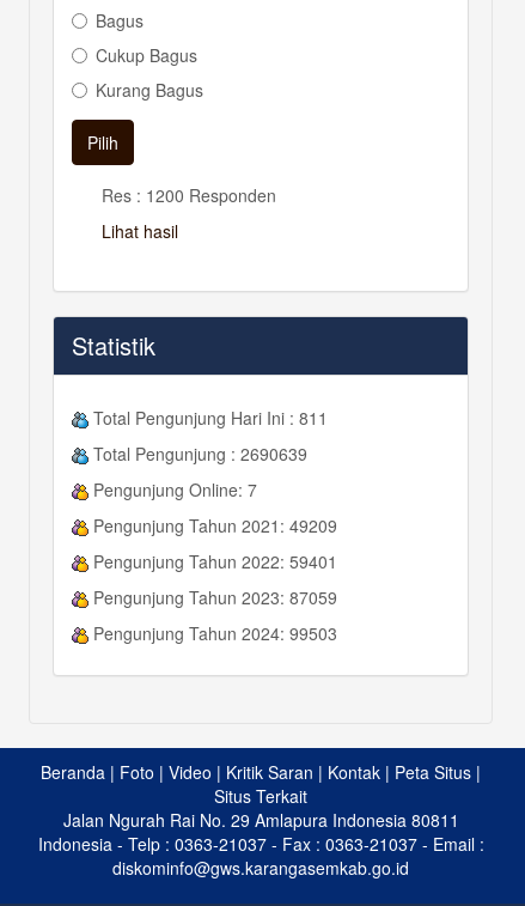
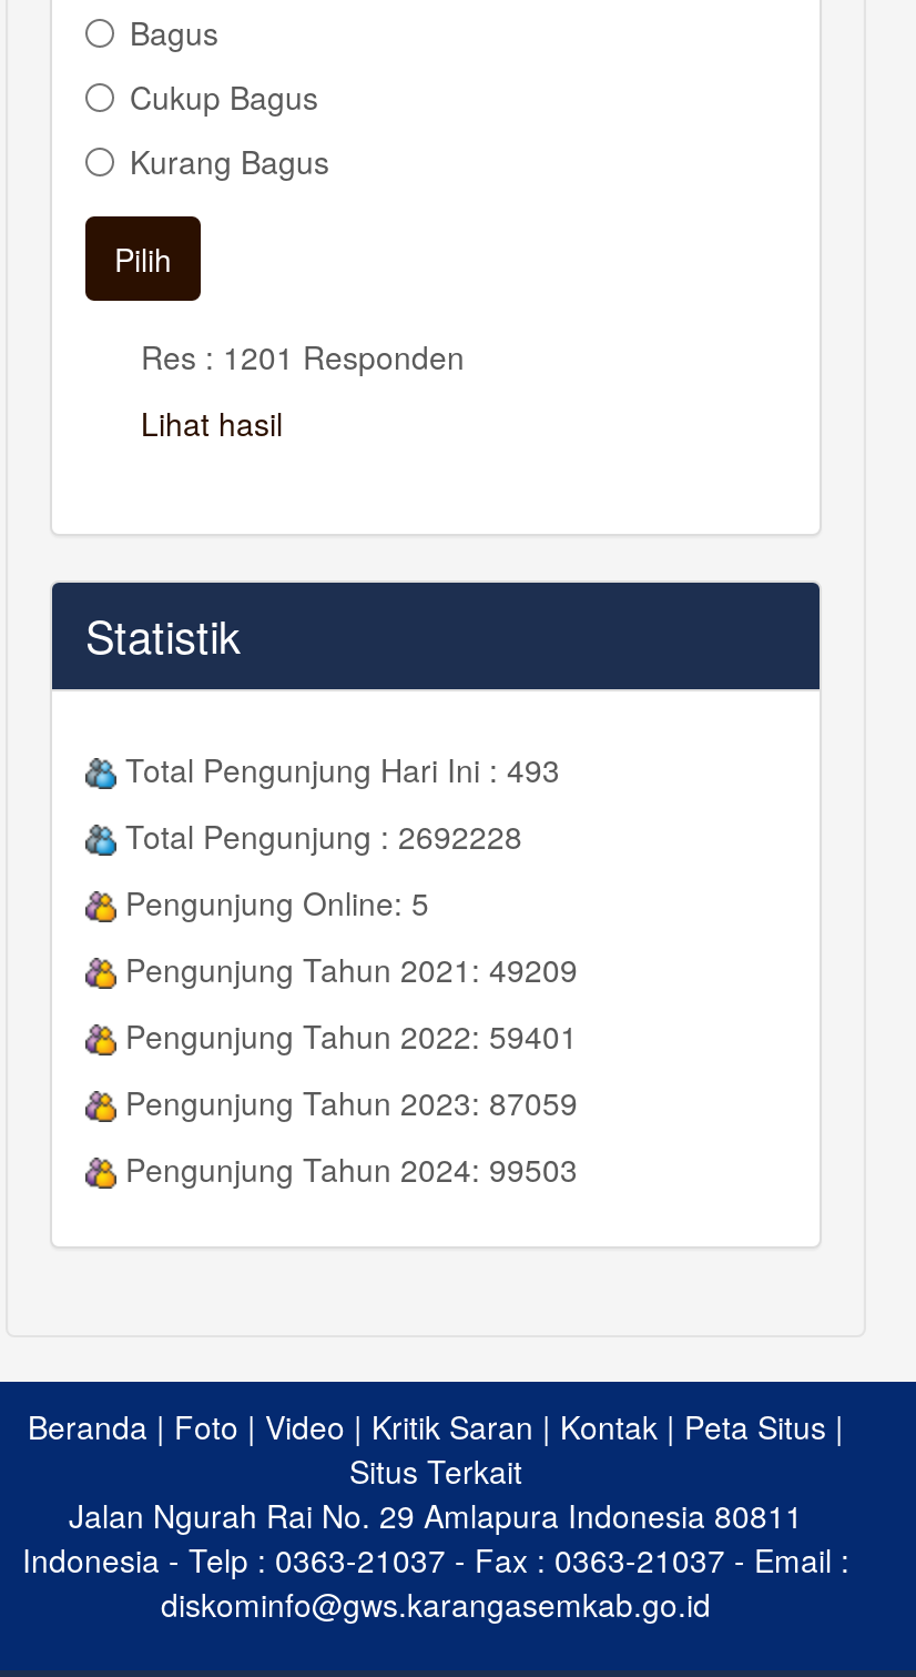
[102,183,276,207] Res : 1200 Responden -> [141,334,465,378] Res : 1201 Responden
[88,406,328,430] Total Pengunjung Hari Ini : 811 -> [116,747,560,791] Total Pengunjung Hari Ini : 493
[88,442,307,466] Total Pengunjung : 2690639 -> [116,814,522,858] Total Pengunjung : 2692228
[88,478,257,501] Pengunjung Online: 7 -> [116,880,429,925] Pengunjung Online: 5

